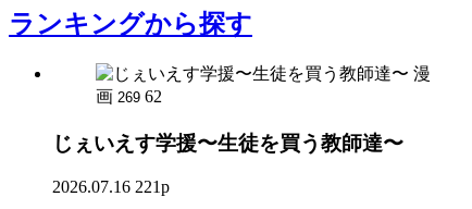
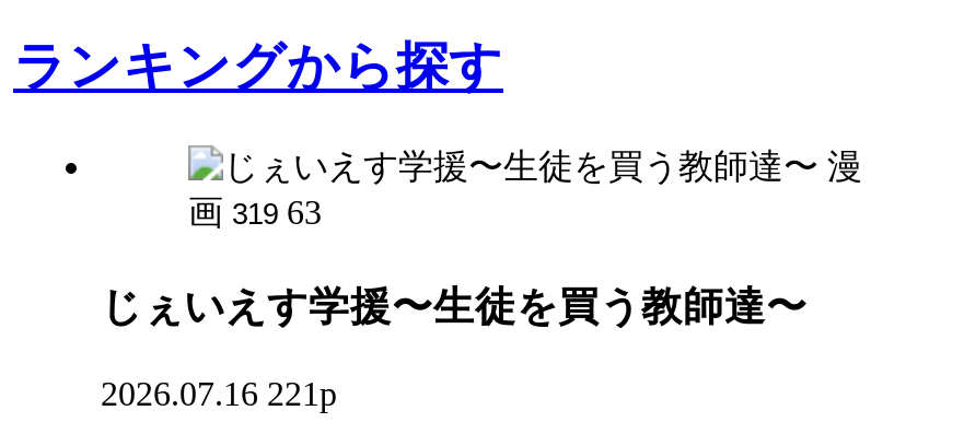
[96,87,162,106] 画 269 62 -> [188,193,322,231] 画 319 63

